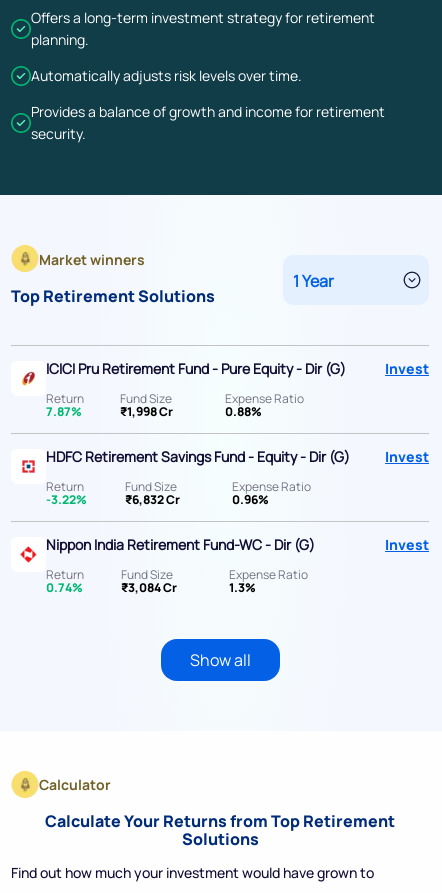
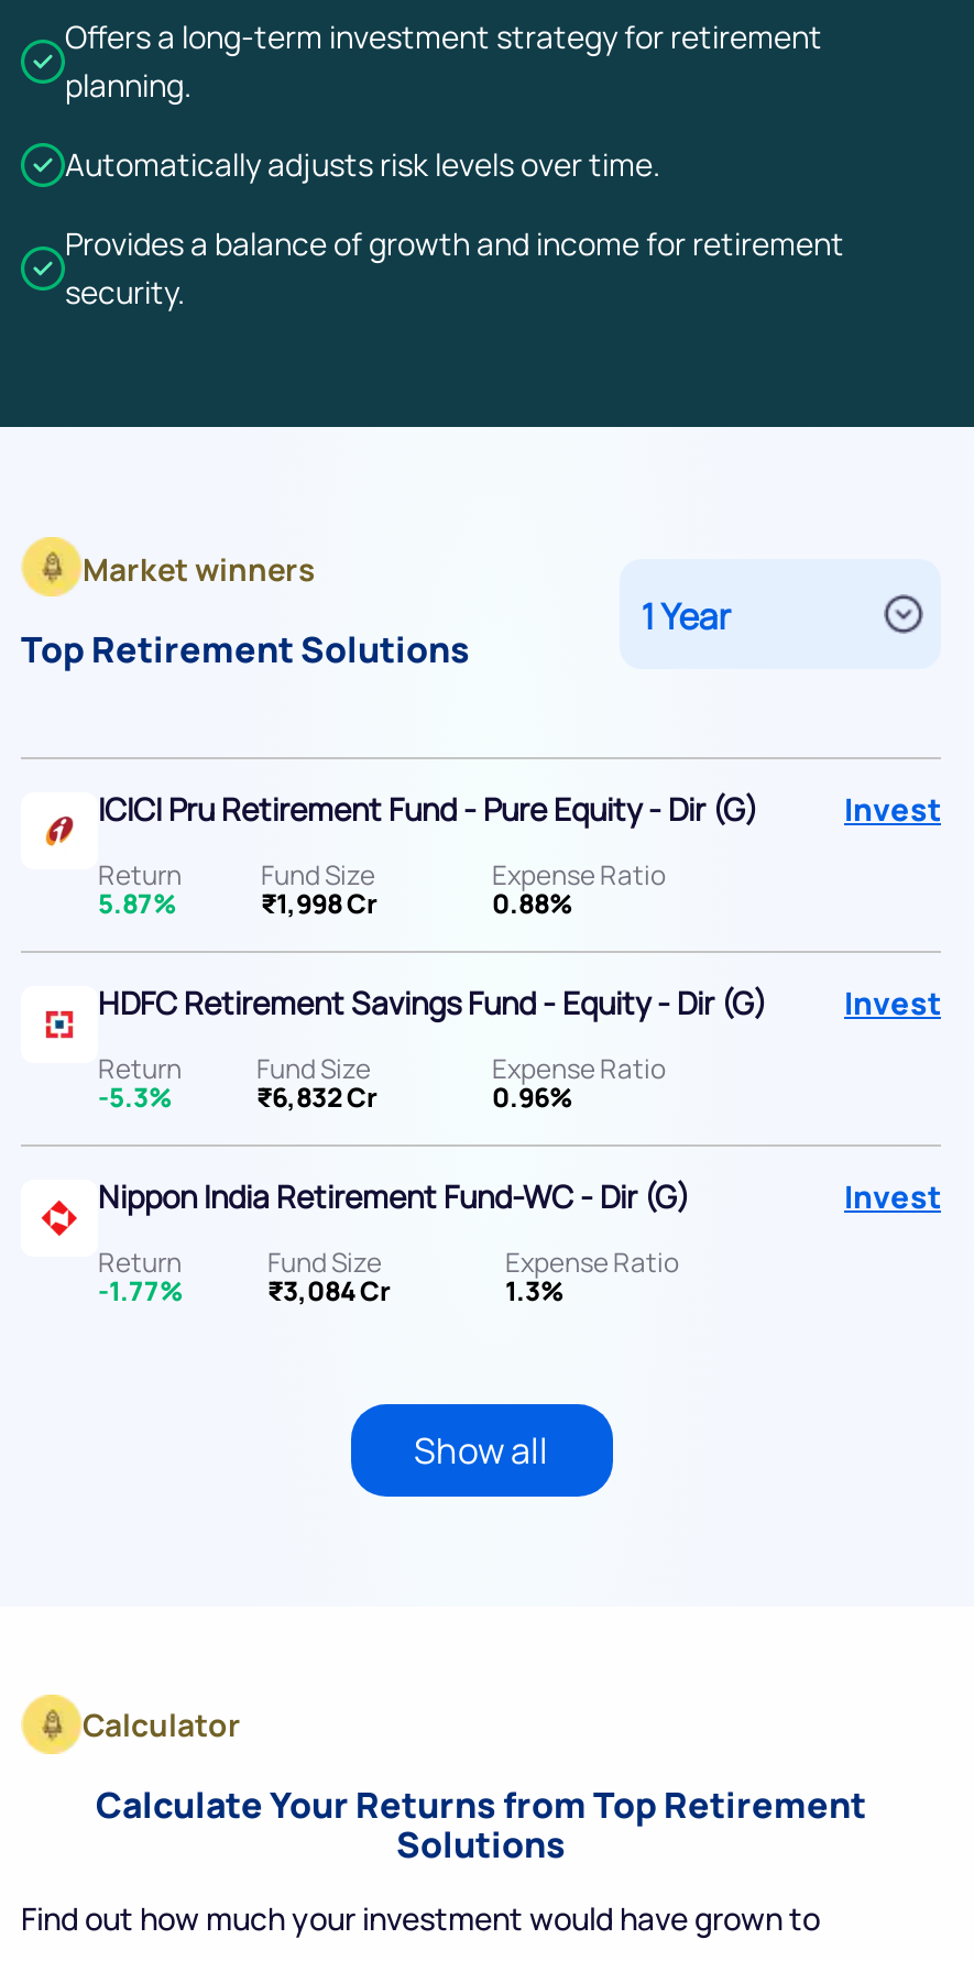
[46,403,82,420] 7.87% -> [98,884,177,922] 5.87%
[46,491,87,508] -3.22% -> [98,1078,173,1115] -5.3%
[46,579,83,596] 0.74% -> [98,1272,184,1309] -1.77%

